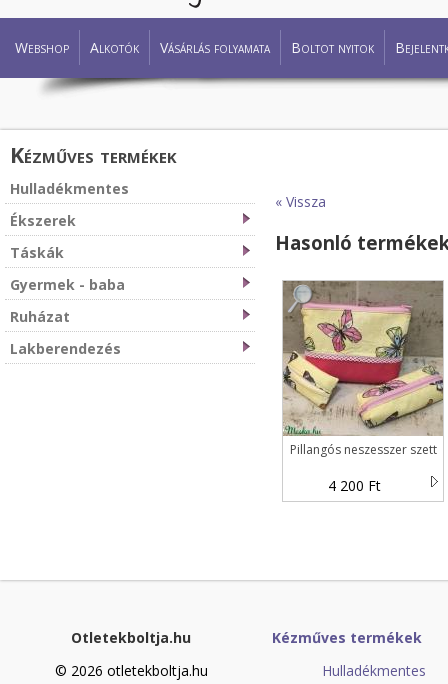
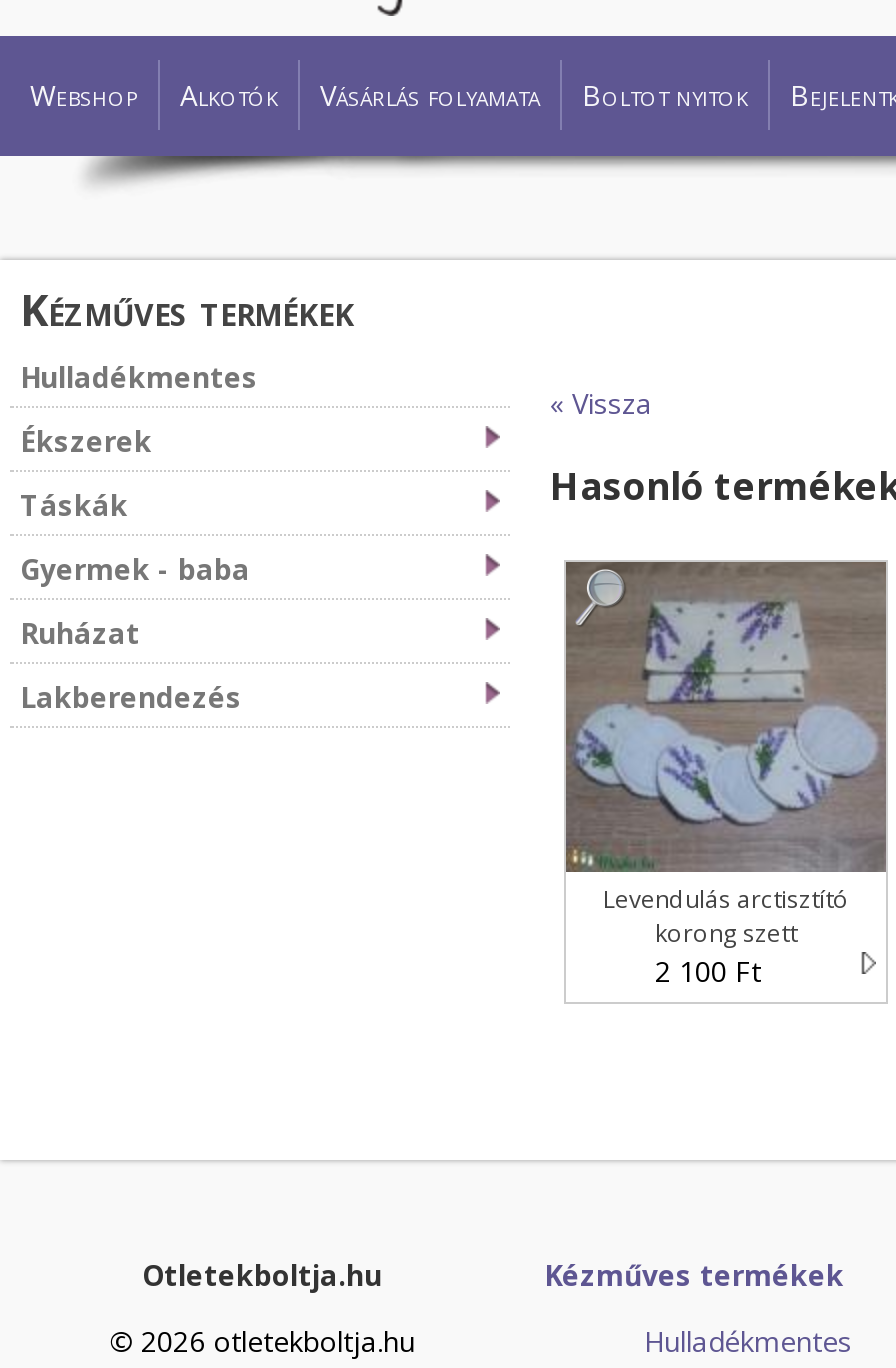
[282,281,443,495] [image] | Pillangós neszesszer szett | 4 200 Ft -> [564,564,886,991] [image] | Levendulás arctisztító | korong szett | 2 100 Ft

